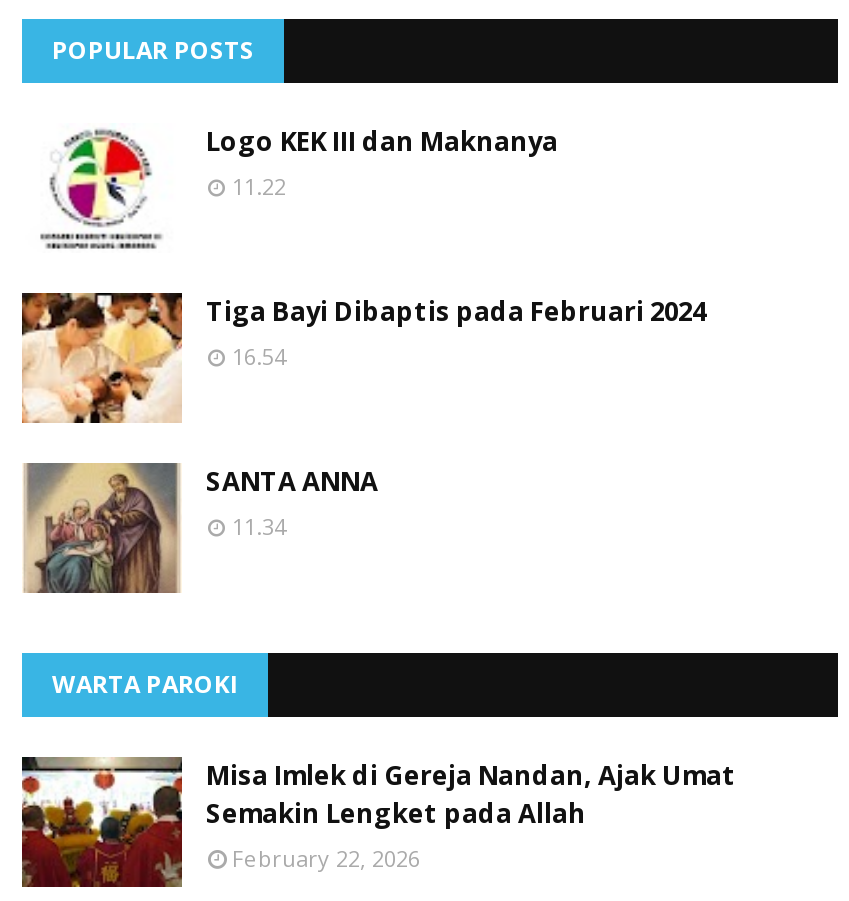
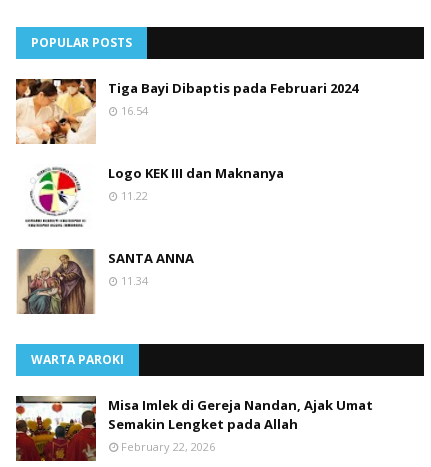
moved [22,123,558,253] -> [17,164,284,229]: [image] | Logo KEK III dan Maknanya | 11.22
moved [18,289,706,427] -> [14,77,358,146]: [image] | Tiga Bayi Dibaptis pada Februari 2024 | 16.54

